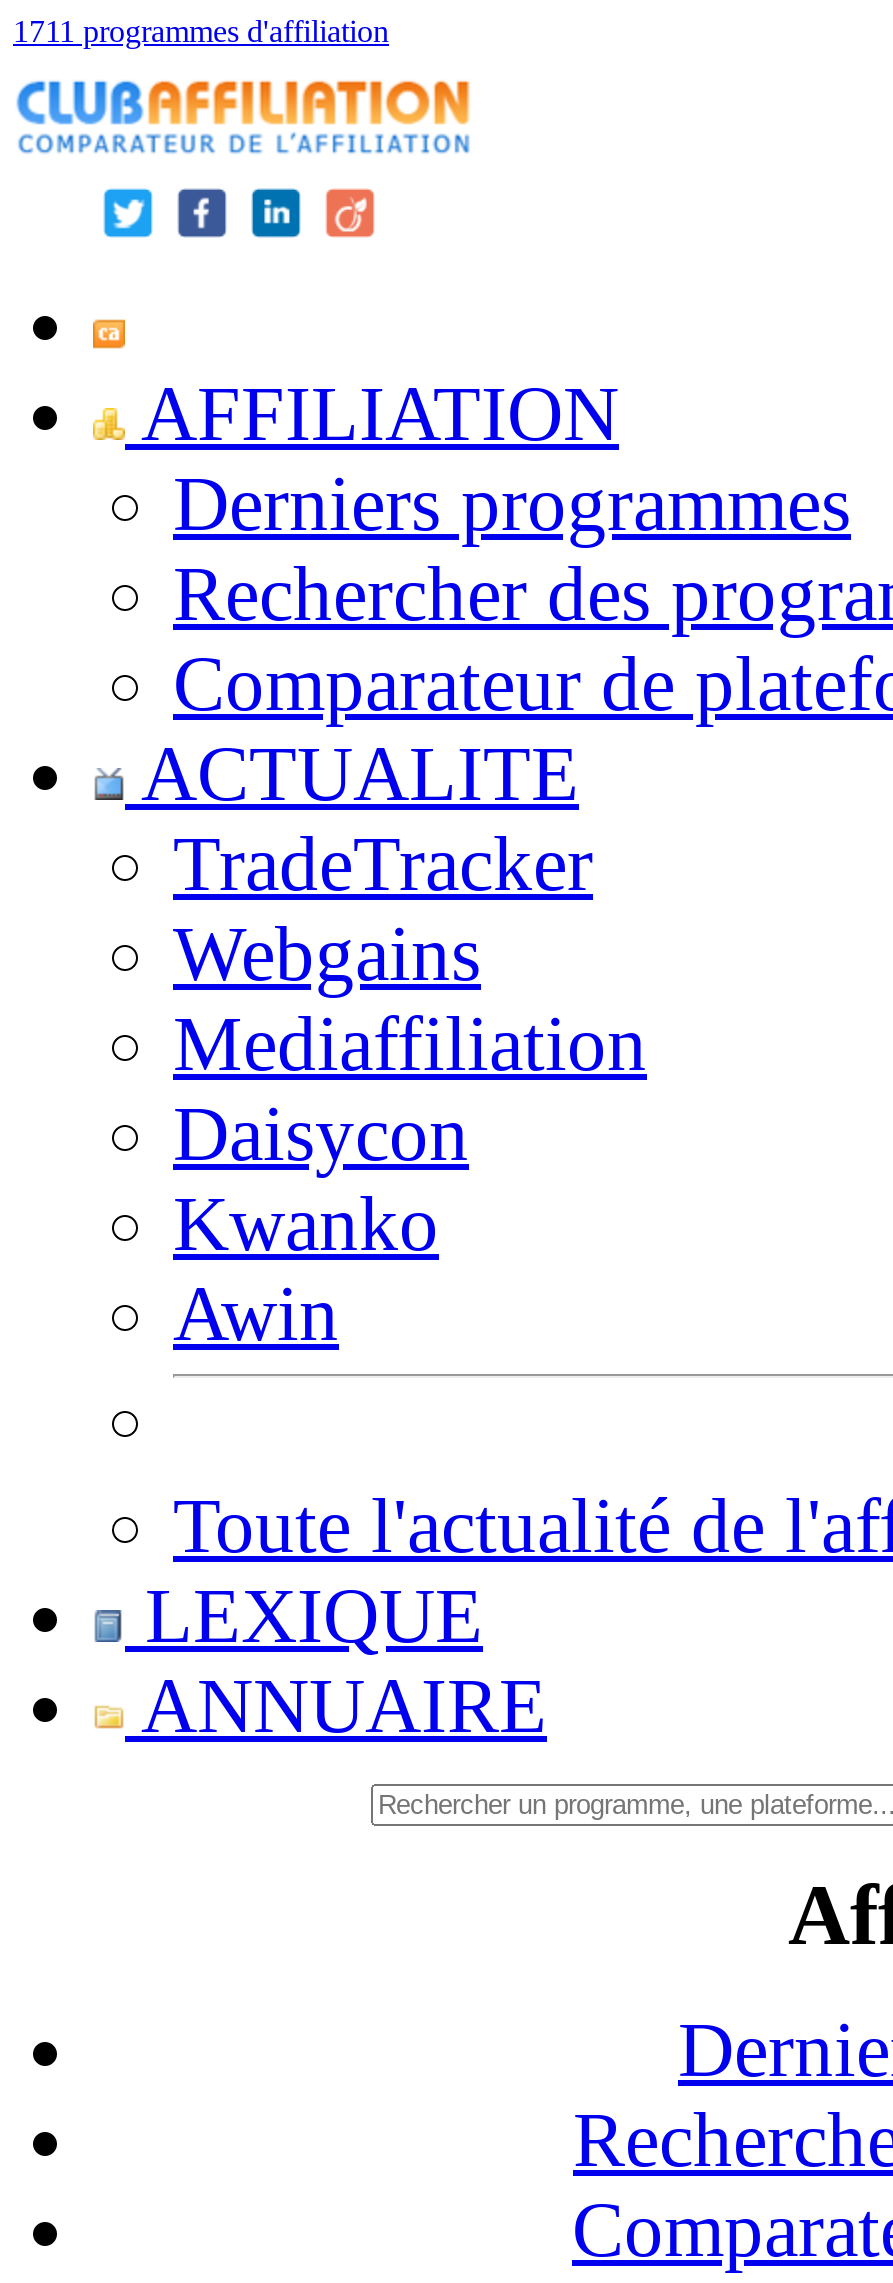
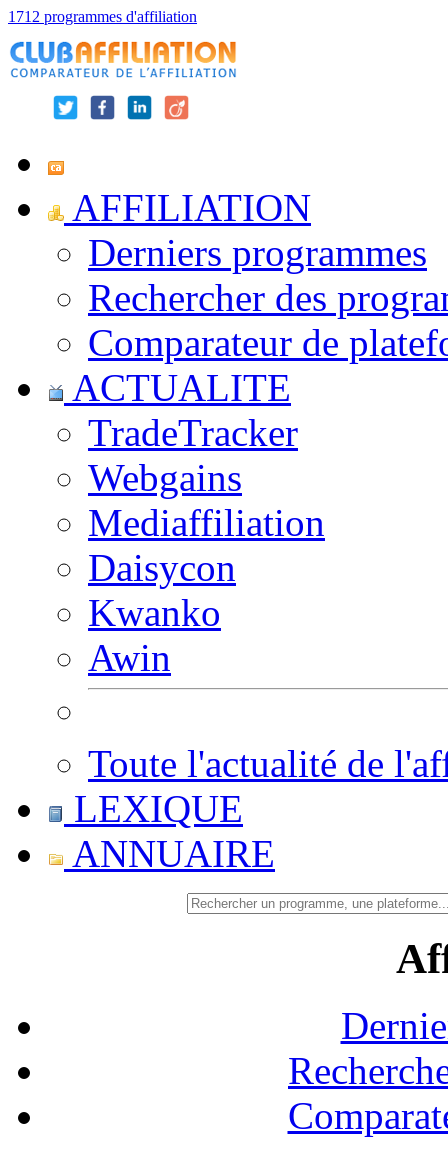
[13,14,389,48] 1711 programmes d'affiliation -> [8,8,197,25] 1712 programmes d'affiliation

